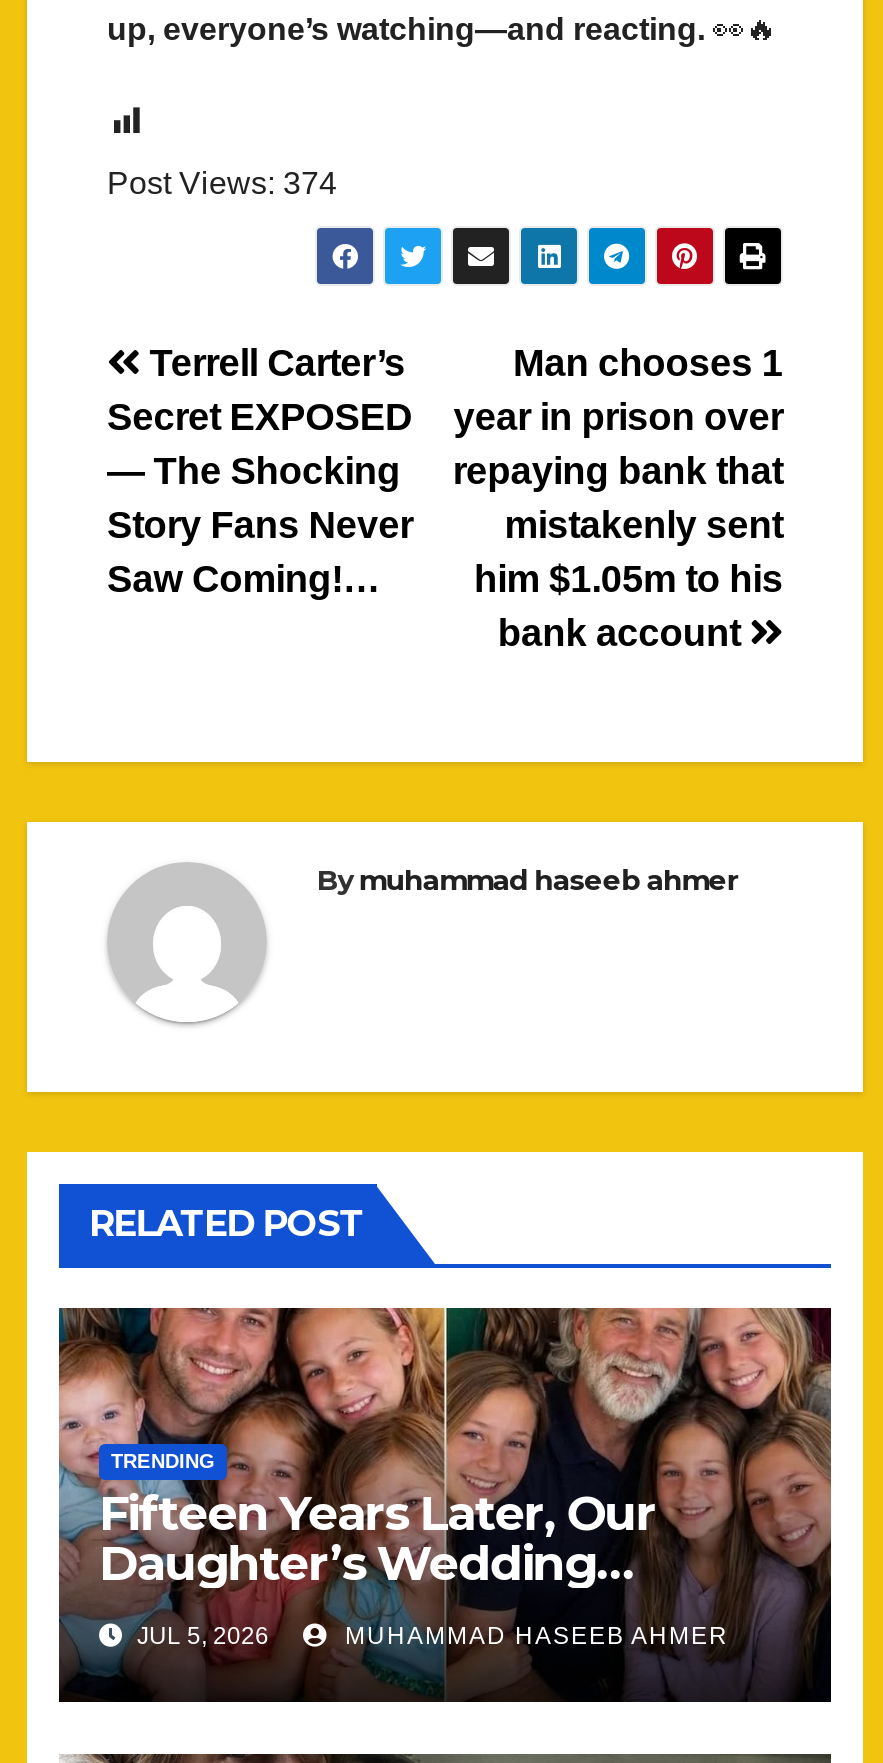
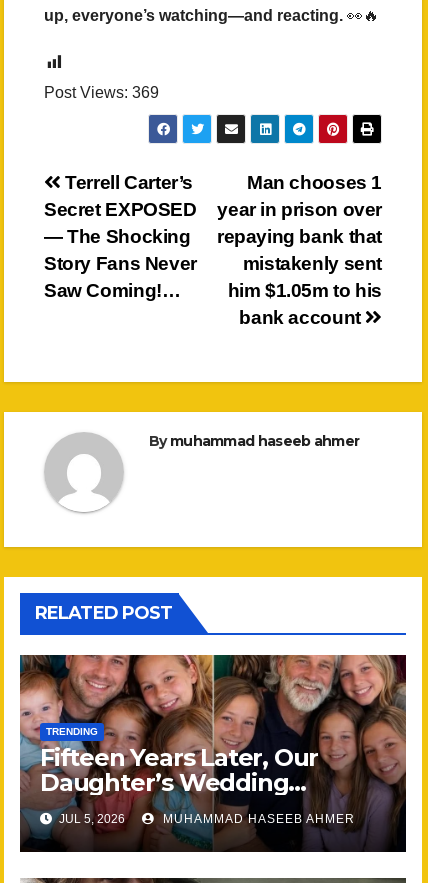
[107,165,337,199] Post Views: 374 -> [44,84,159,101] Post Views: 369

